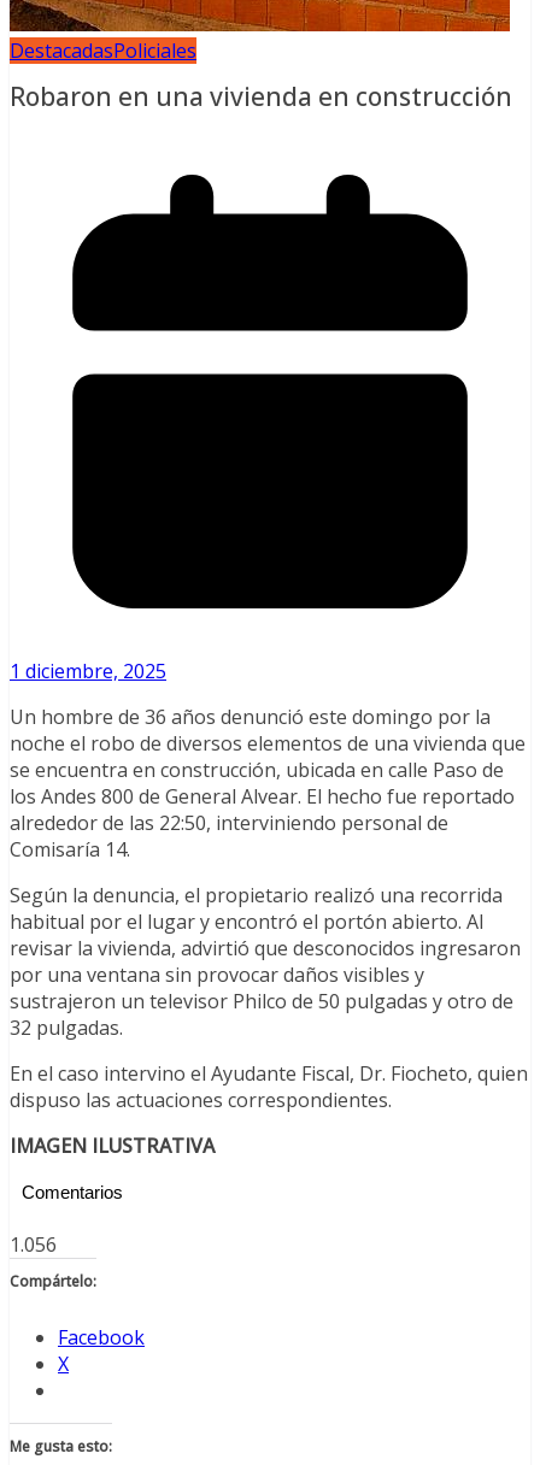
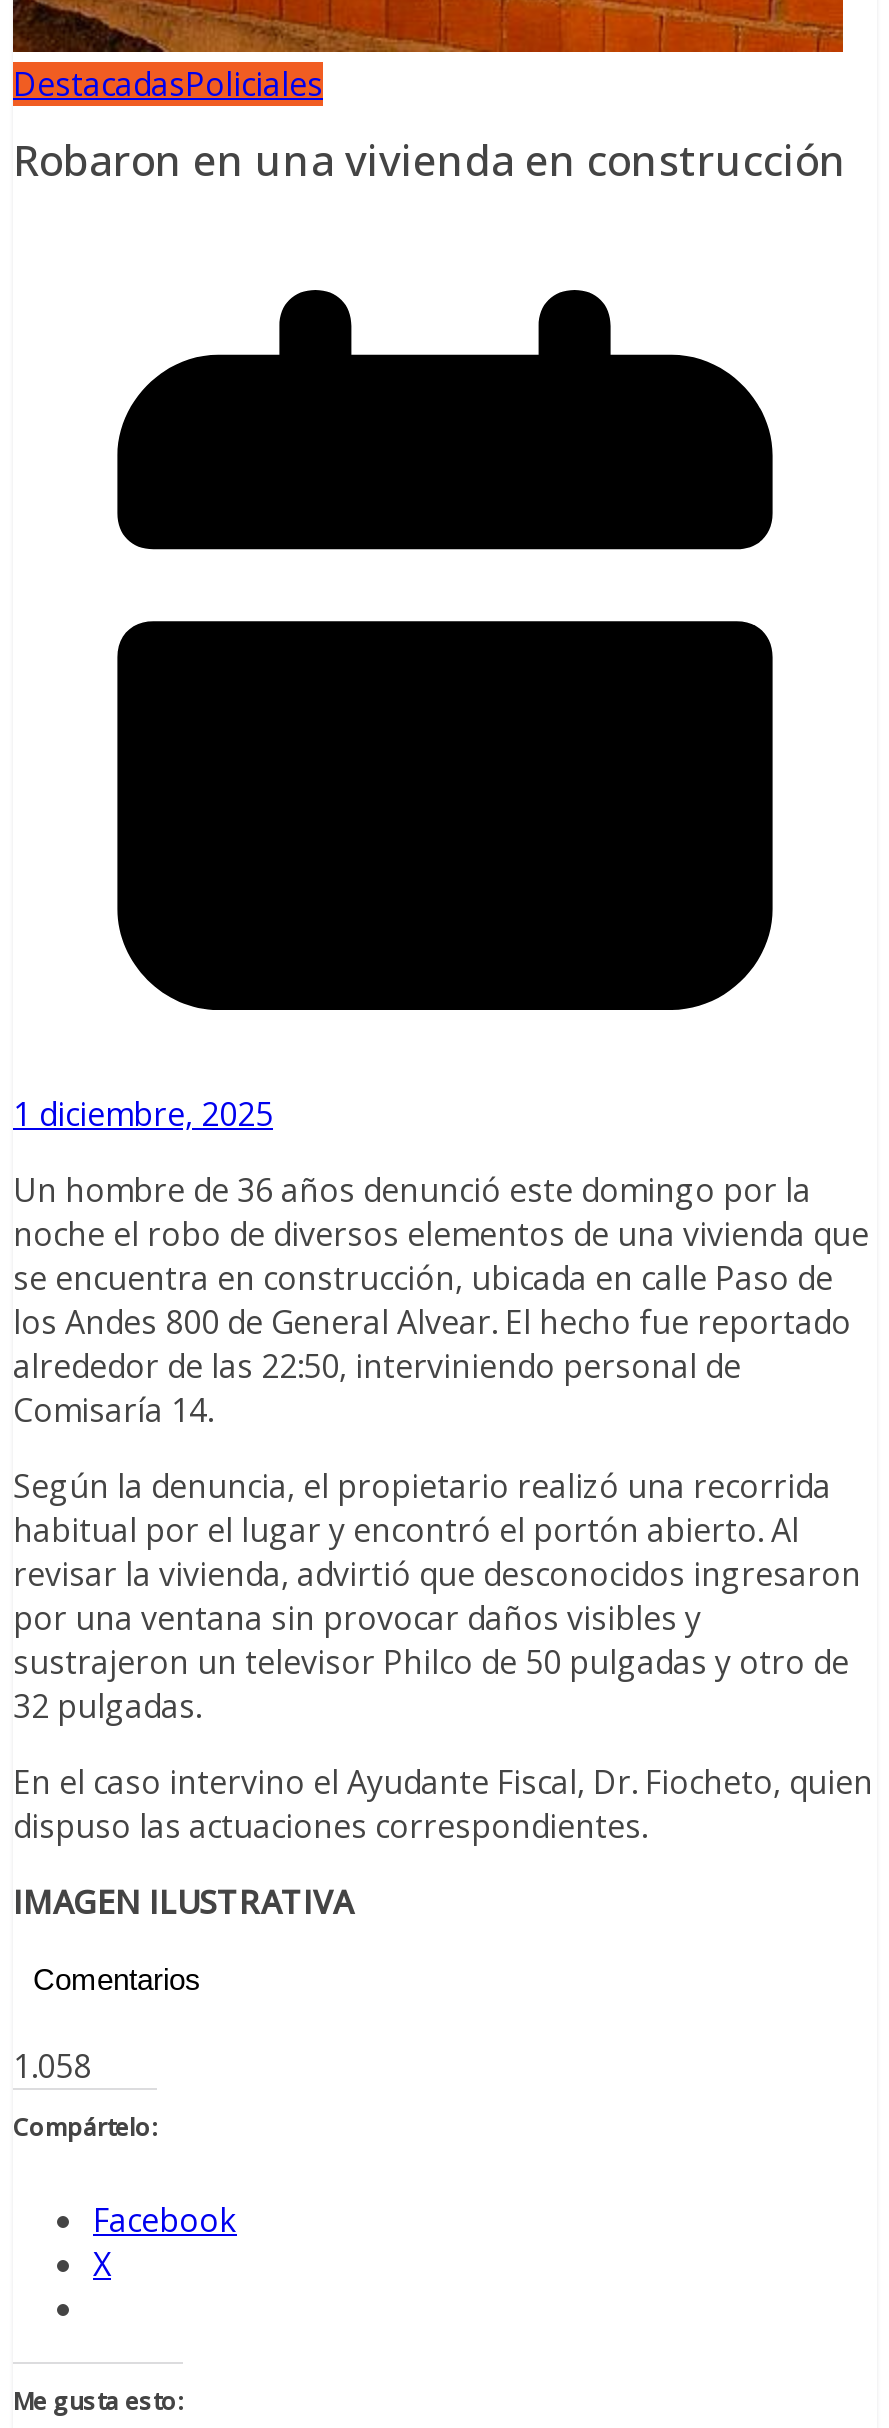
[10,1231,57,1258] 1.056 -> [13,2044,91,2088] 1.058

